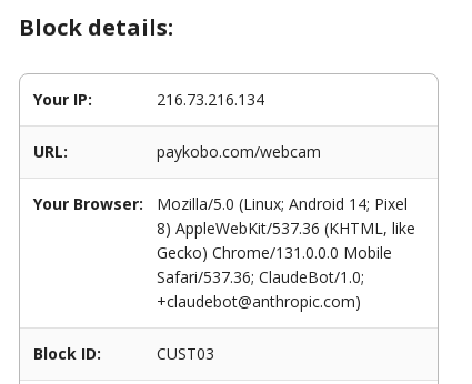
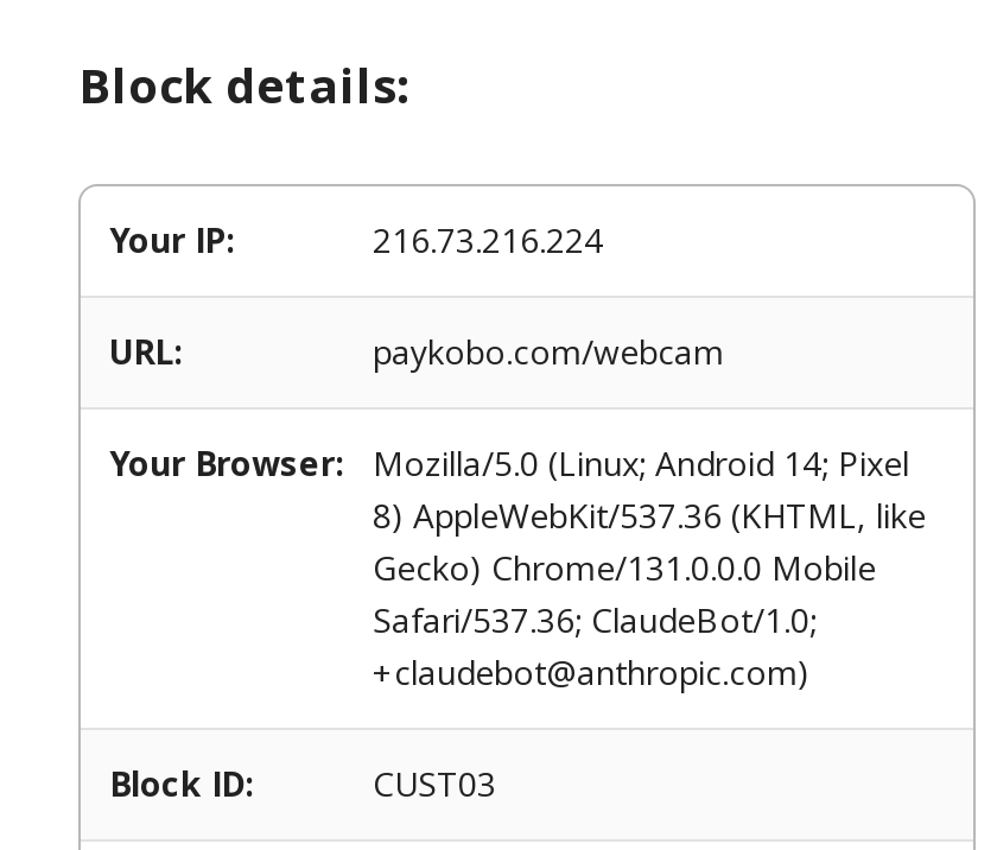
[157,89,264,110] 216.73.216.134 -> [373,217,603,262] 216.73.216.224

